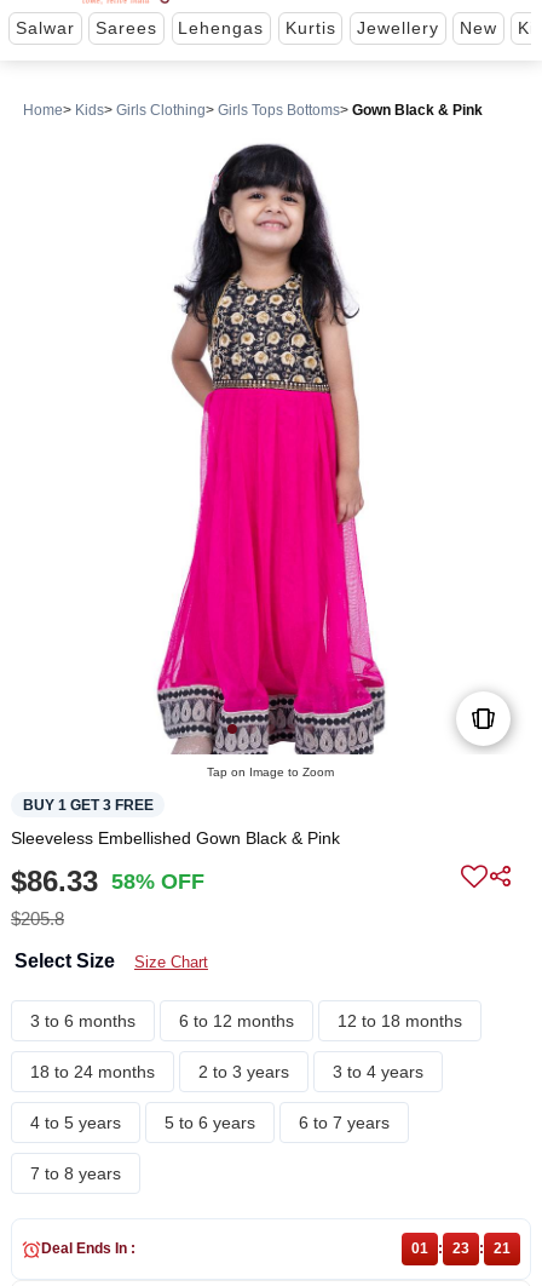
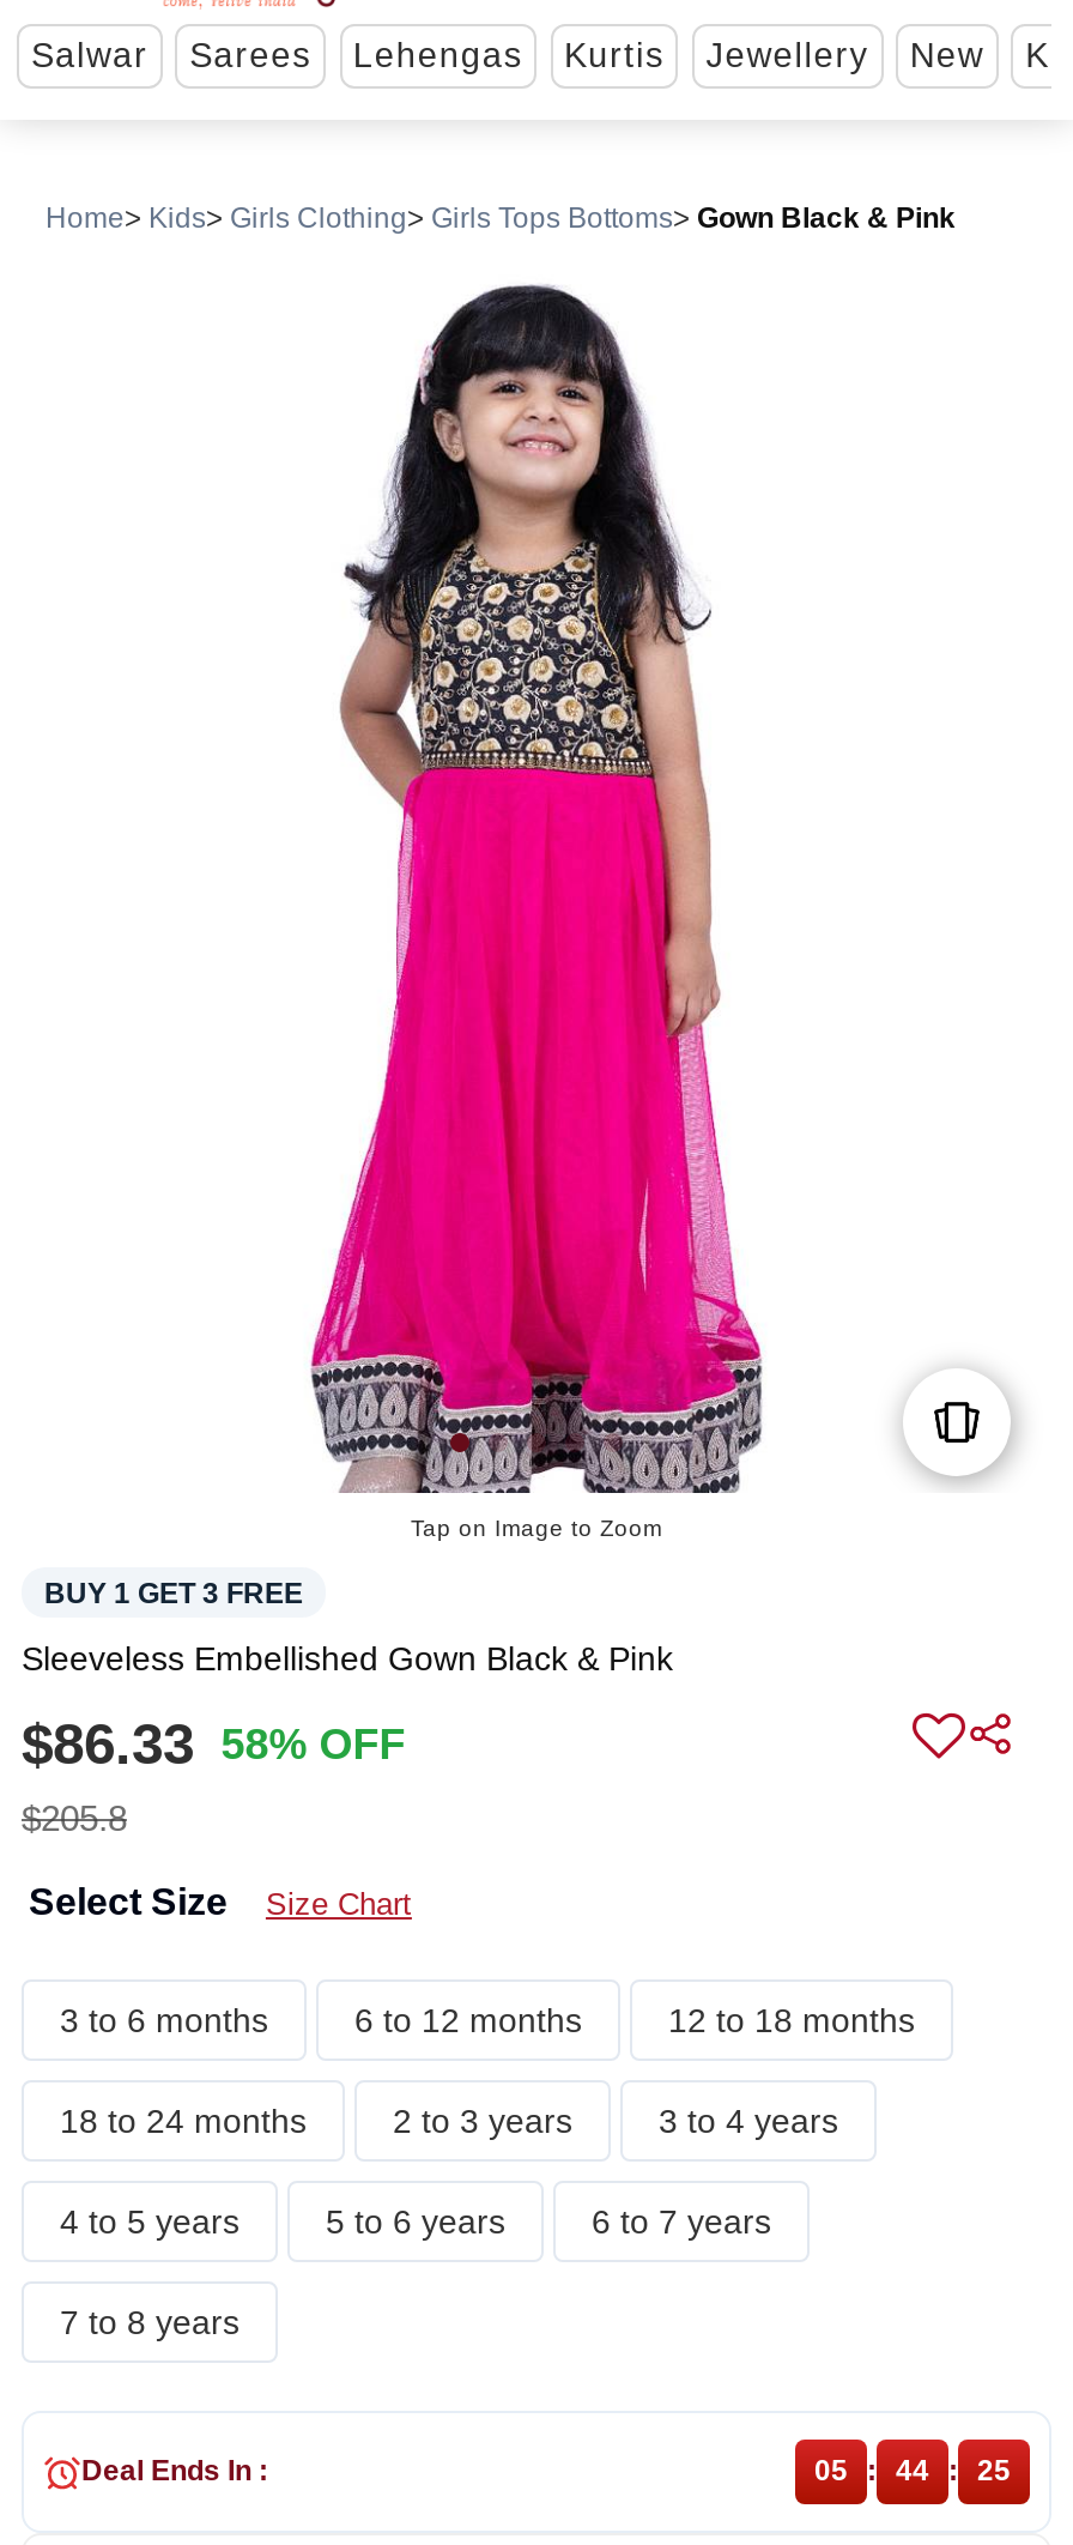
[411,1240,511,1257] 01 : 23 : 21 -> [814,2455,1011,2488] 05 : 44 : 25

